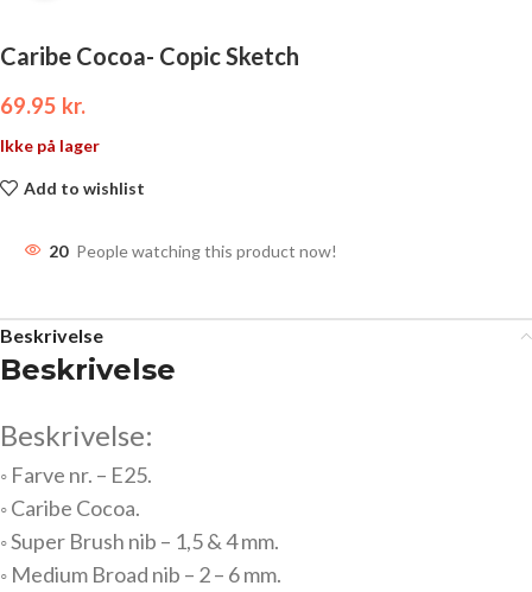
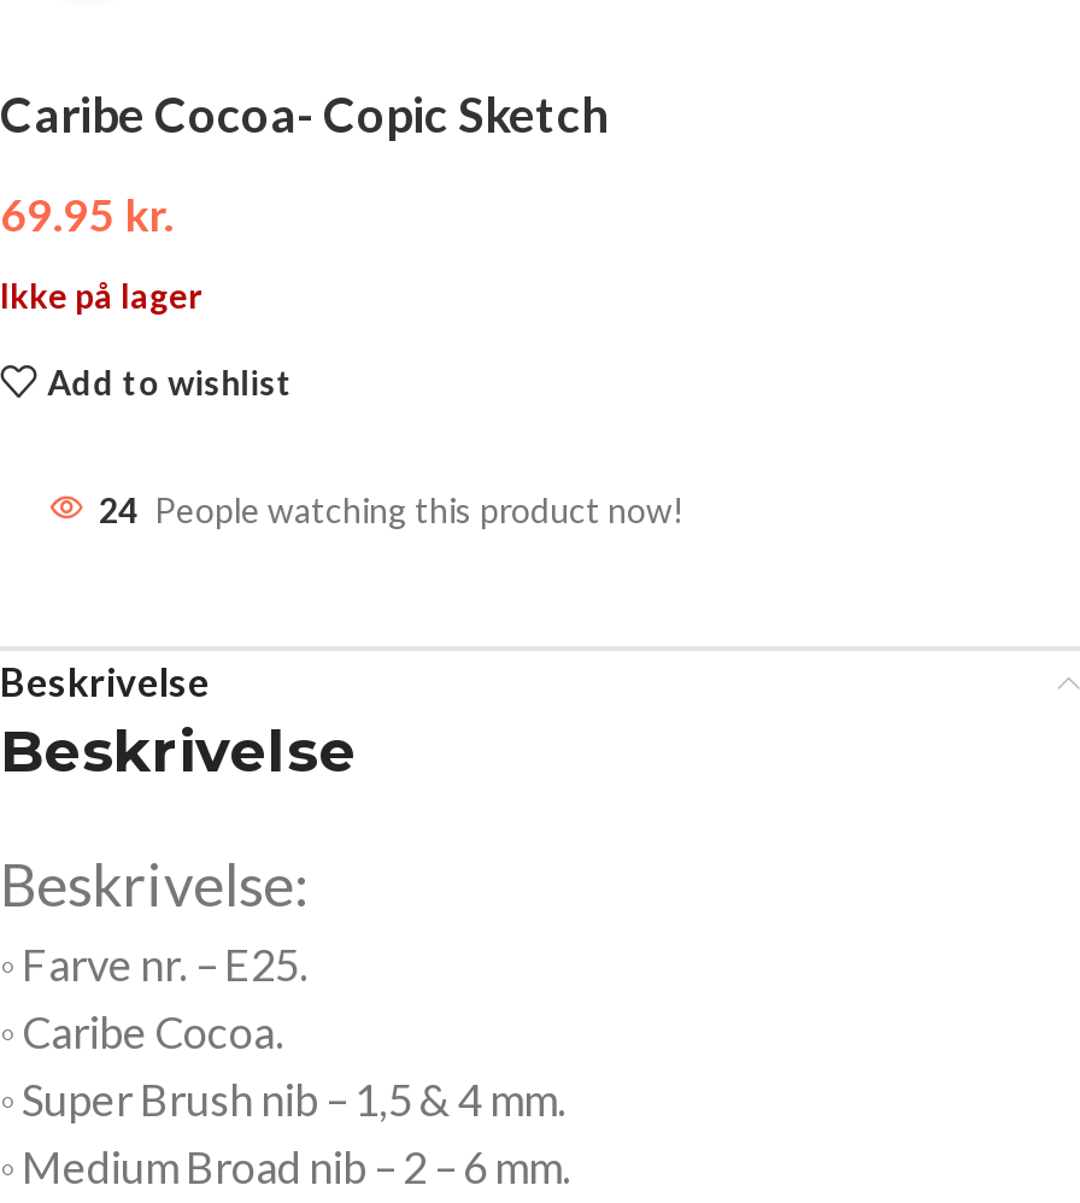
[49,241,337,261] 20 People watching this product now! -> [99,489,685,530] 24 People watching this product now!

